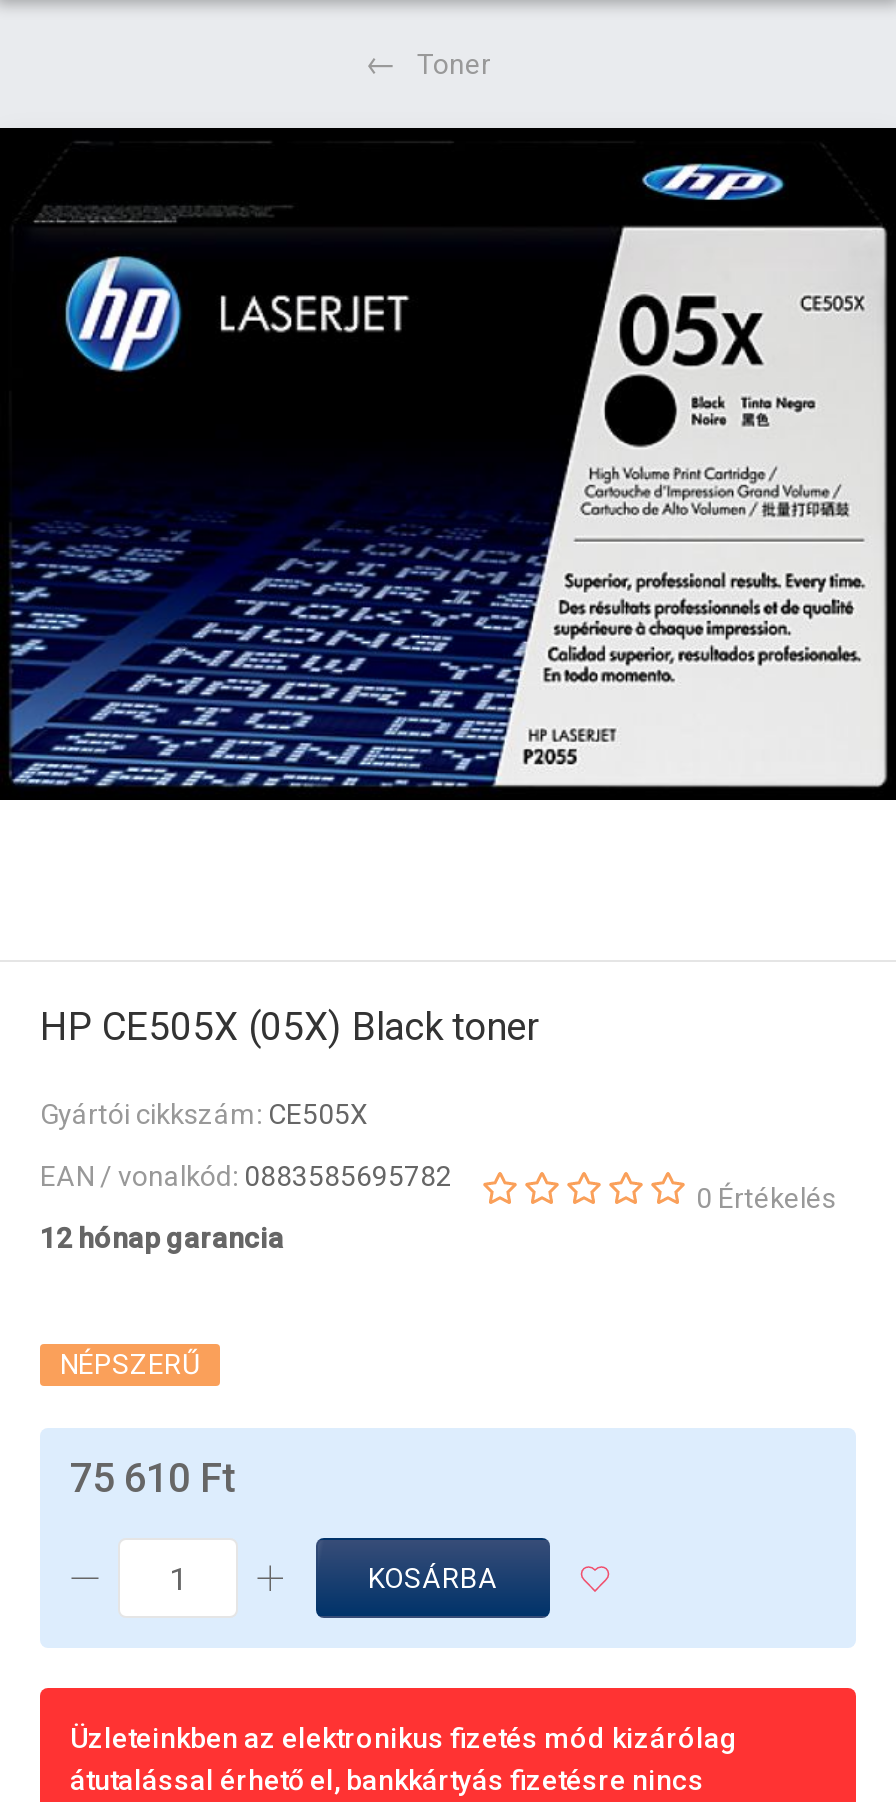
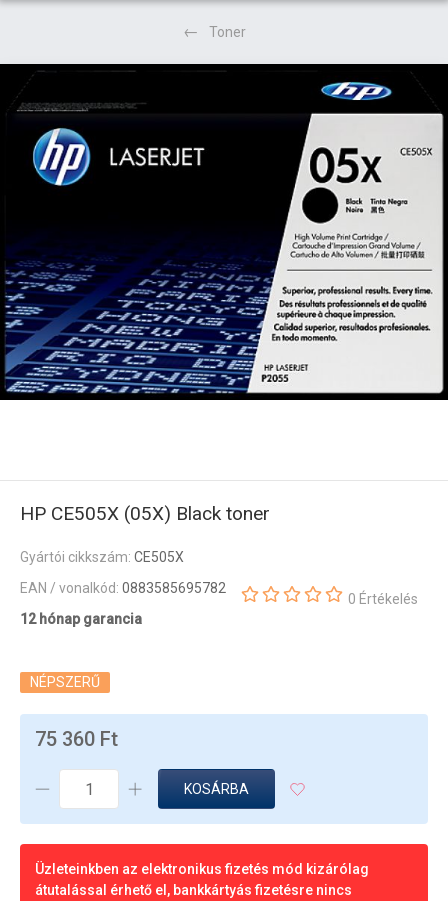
[70,1454,236,1502] 75 610 Ft -> [35,727,118,751] 75 360 Ft

